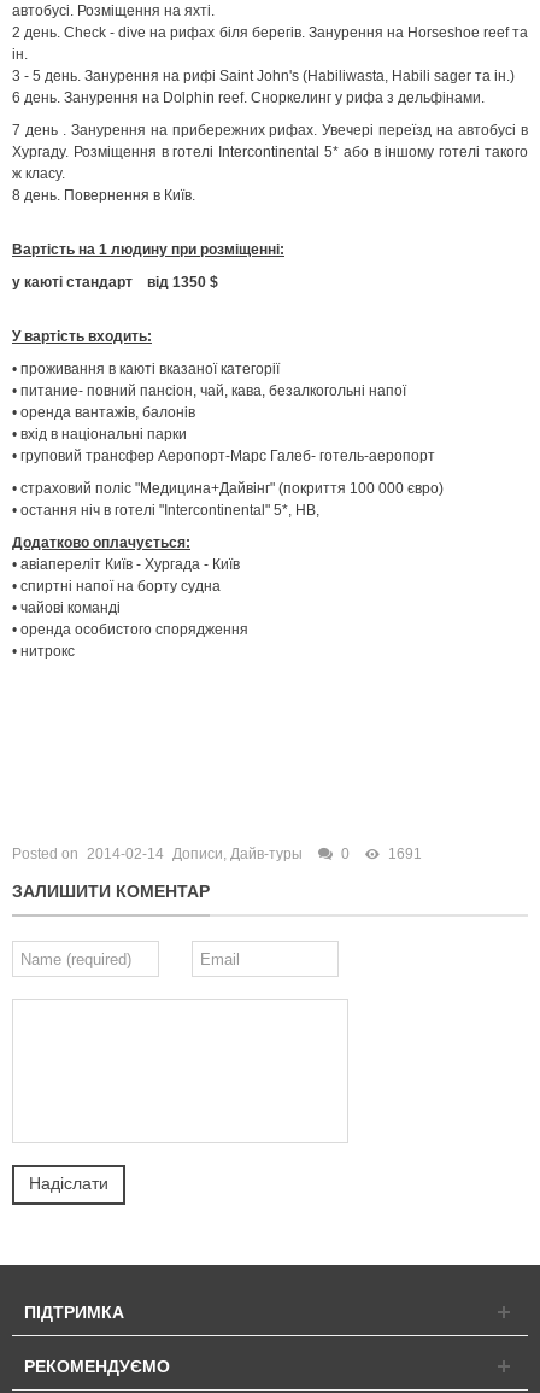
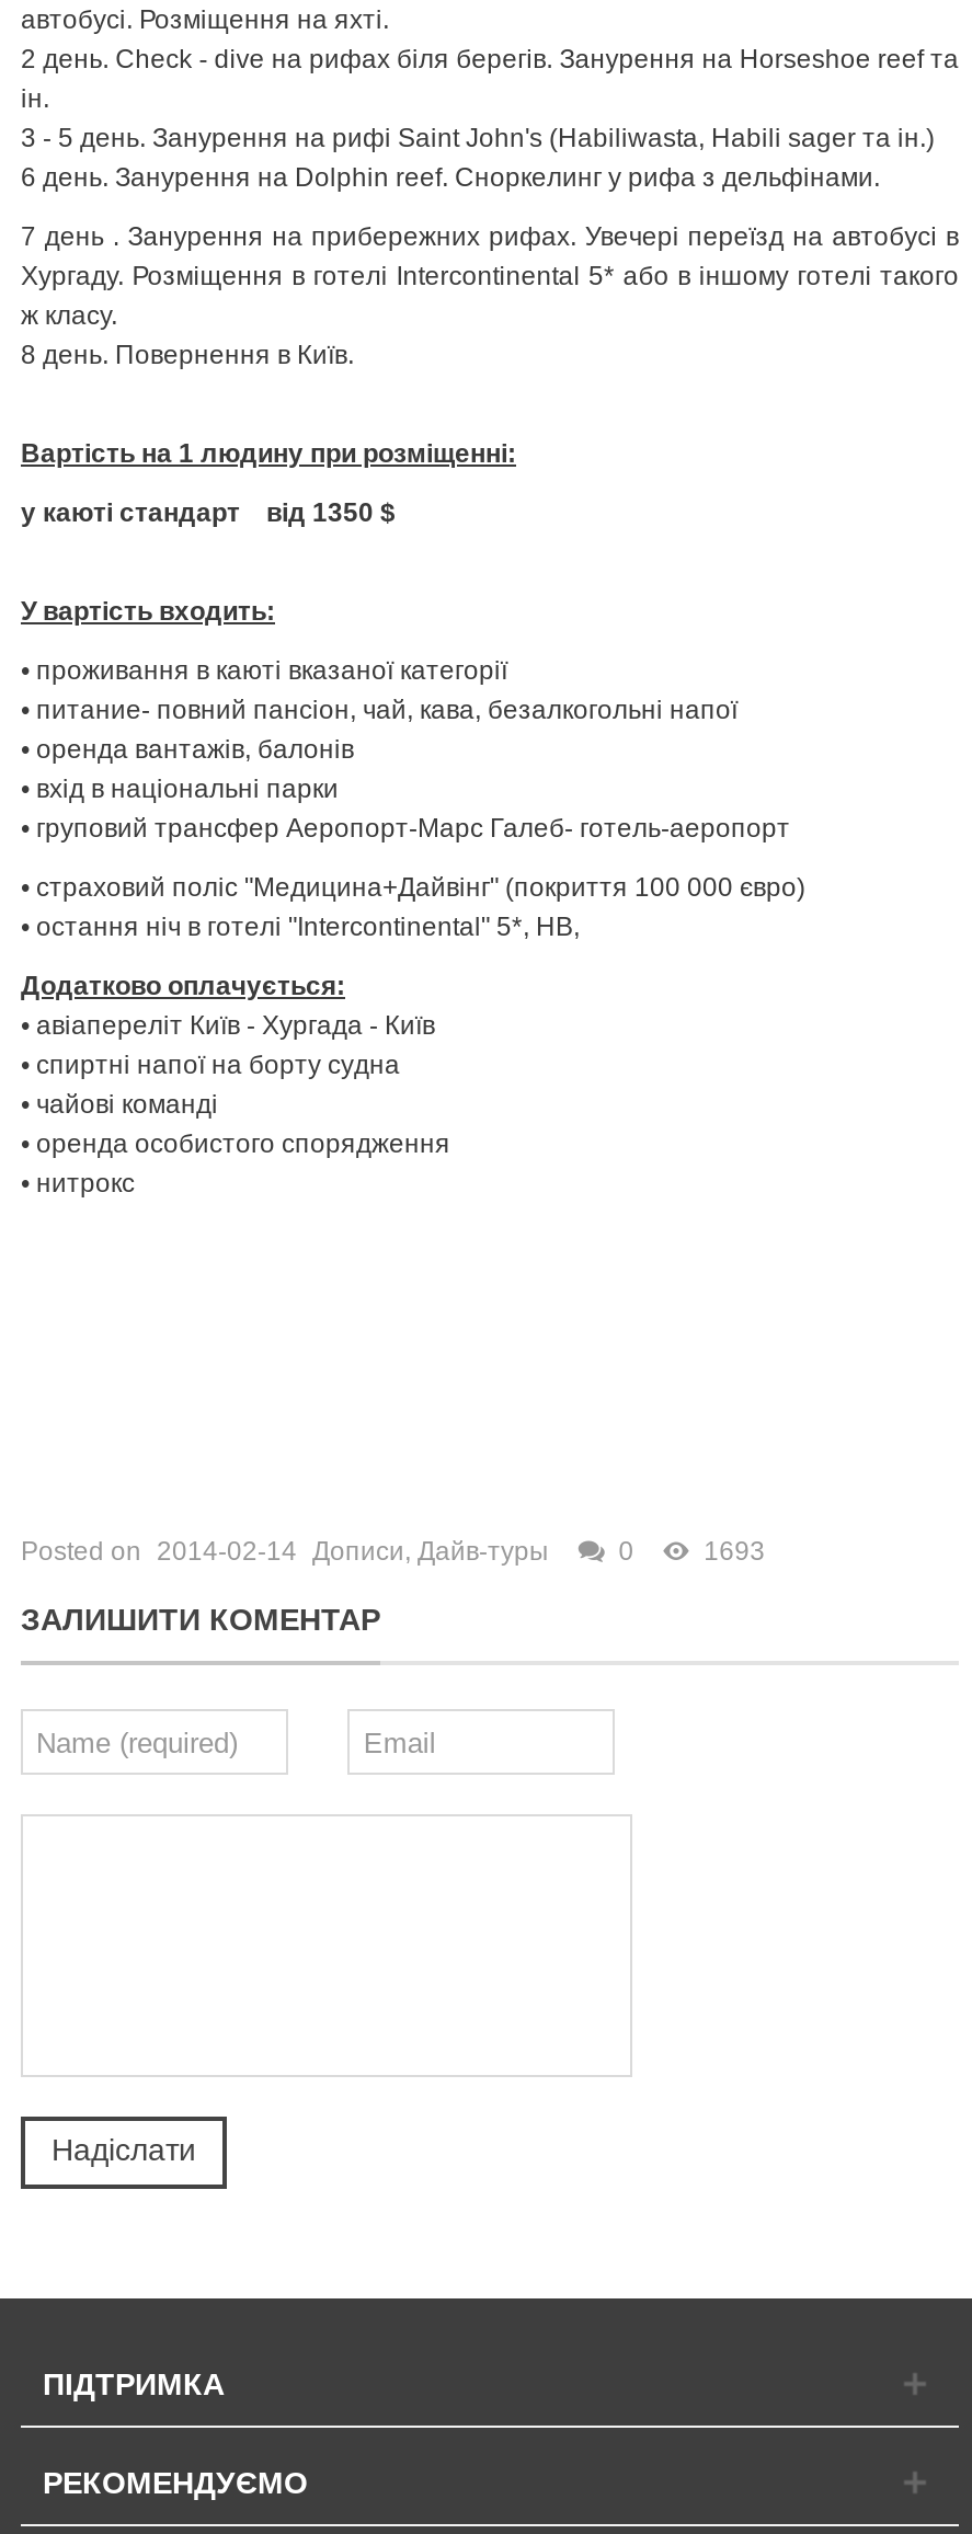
[388,846,421,863] 1691 -> [704,1536,765,1567] 1693

